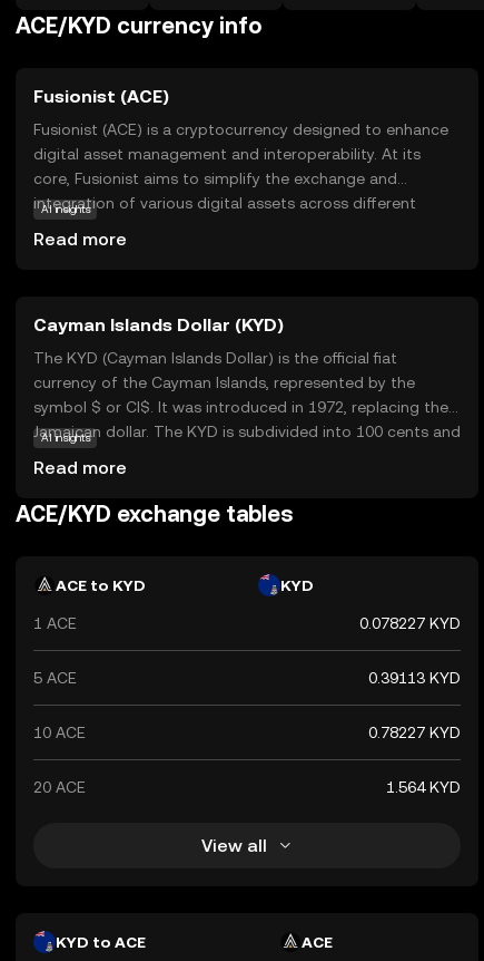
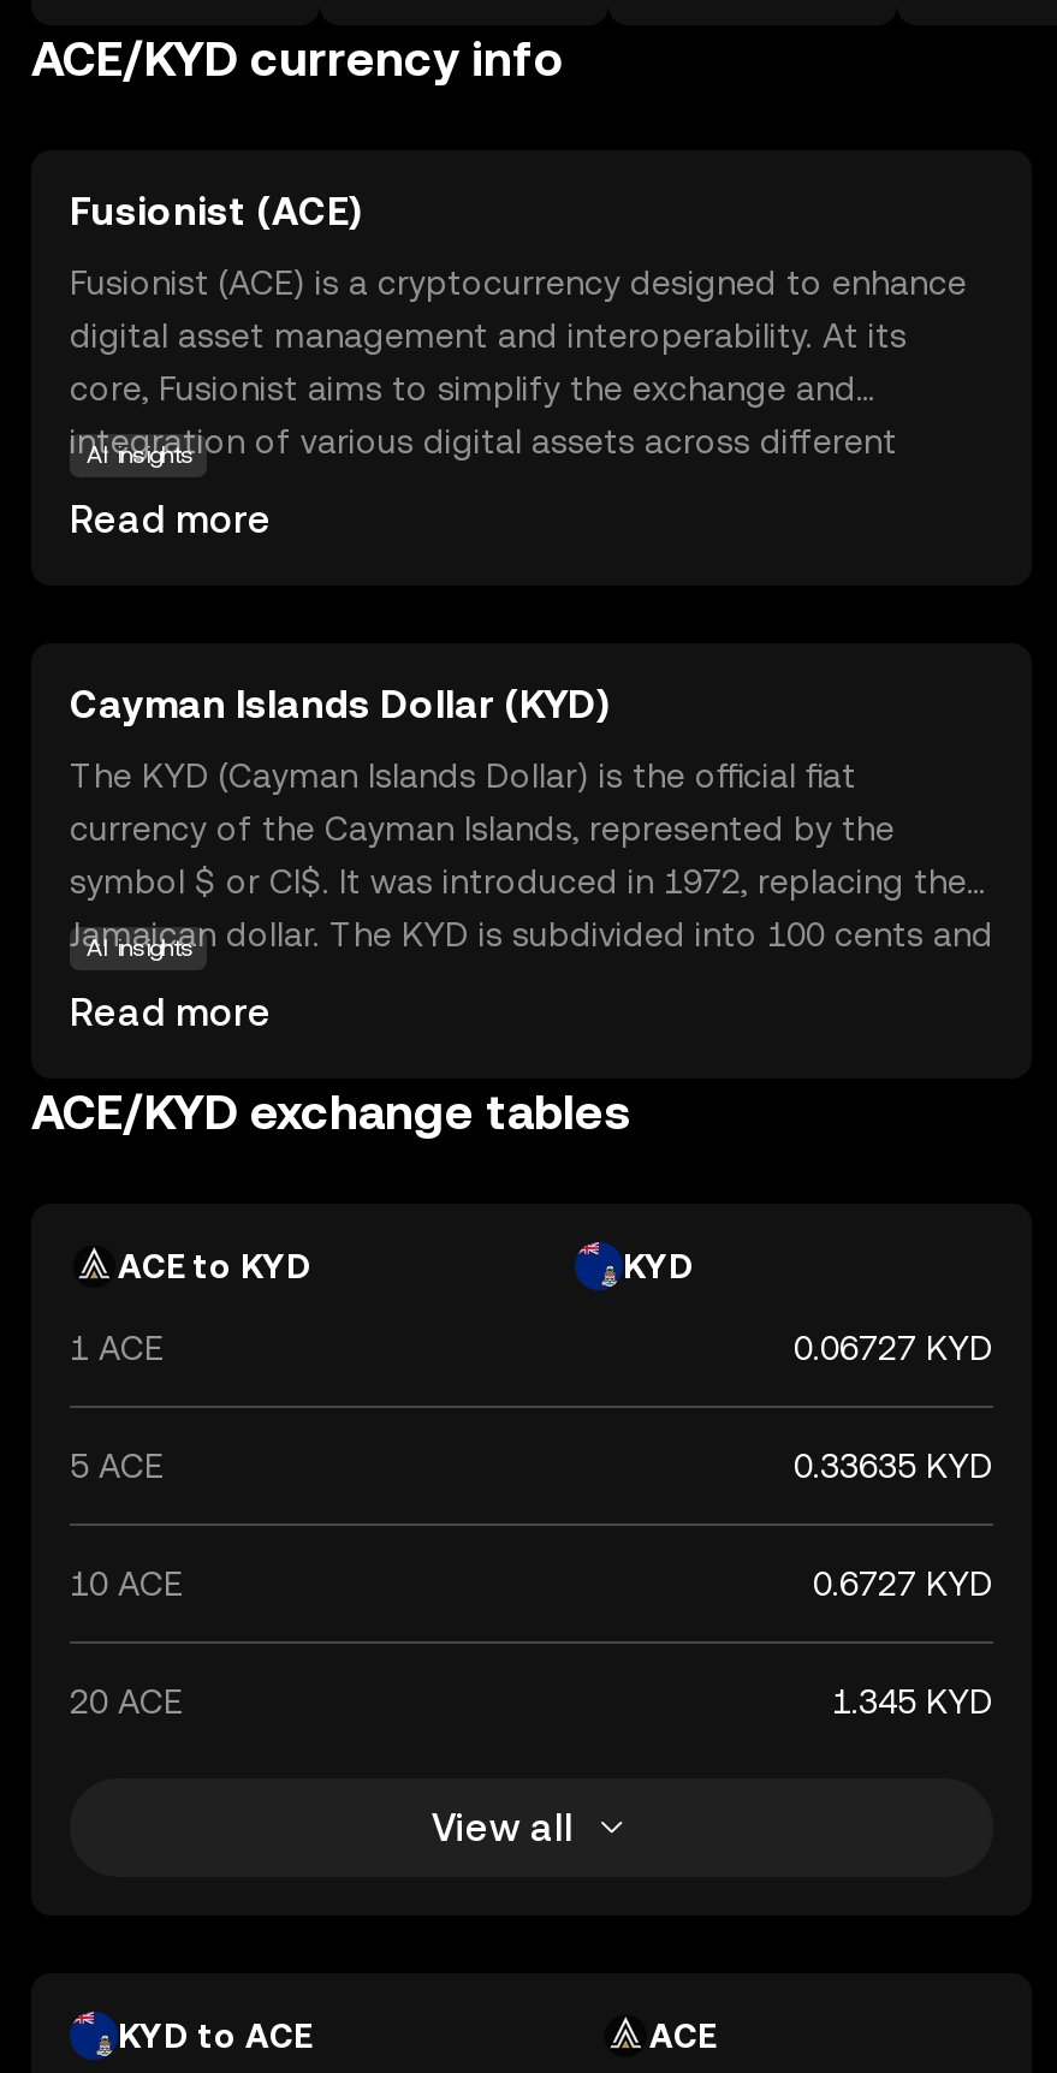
[359,614,461,632] 0.078227 KYD -> [794,1329,993,1367] 0.06727 KYD
[368,669,461,687] 0.39113 KYD -> [794,1447,993,1485] 0.33635 KYD
[368,724,461,741] 0.78227 KYD -> [813,1564,993,1603] 0.6727 KYD
[386,778,461,796] 1.564 KYD -> [832,1682,993,1721] 1.345 KYD

